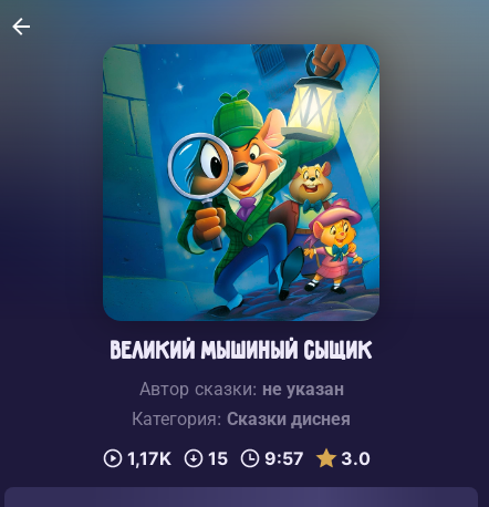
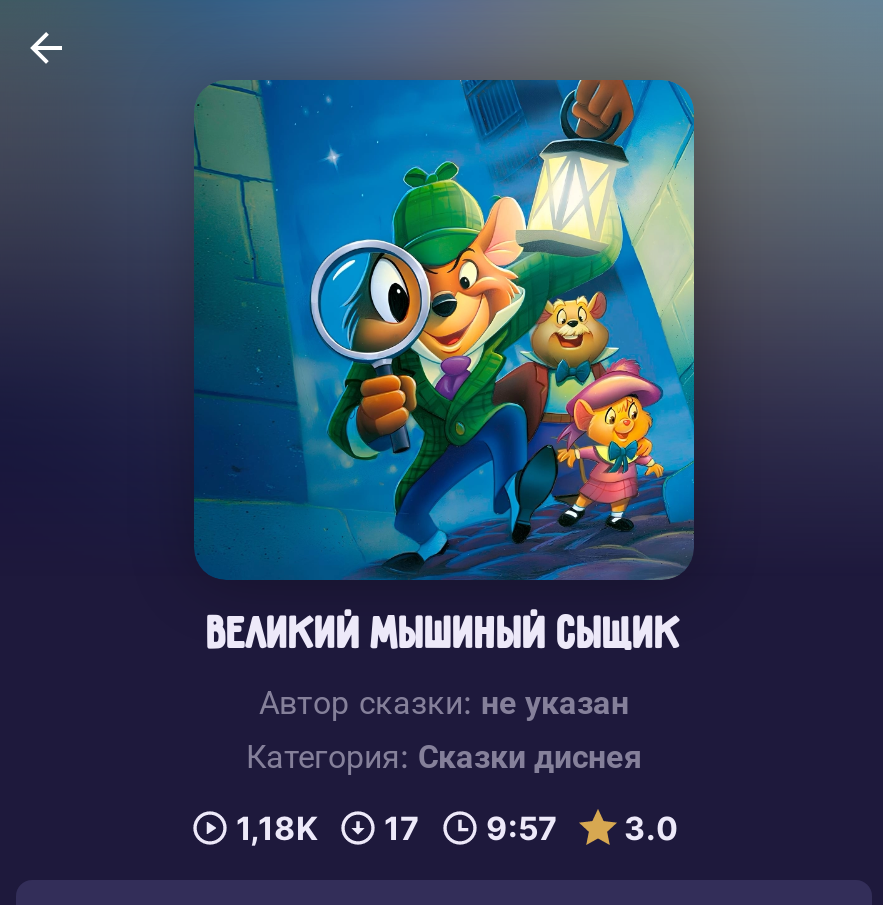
[127,447,227,469] 1,17K | 15 -> [236,807,420,847] 1,18K | 17

